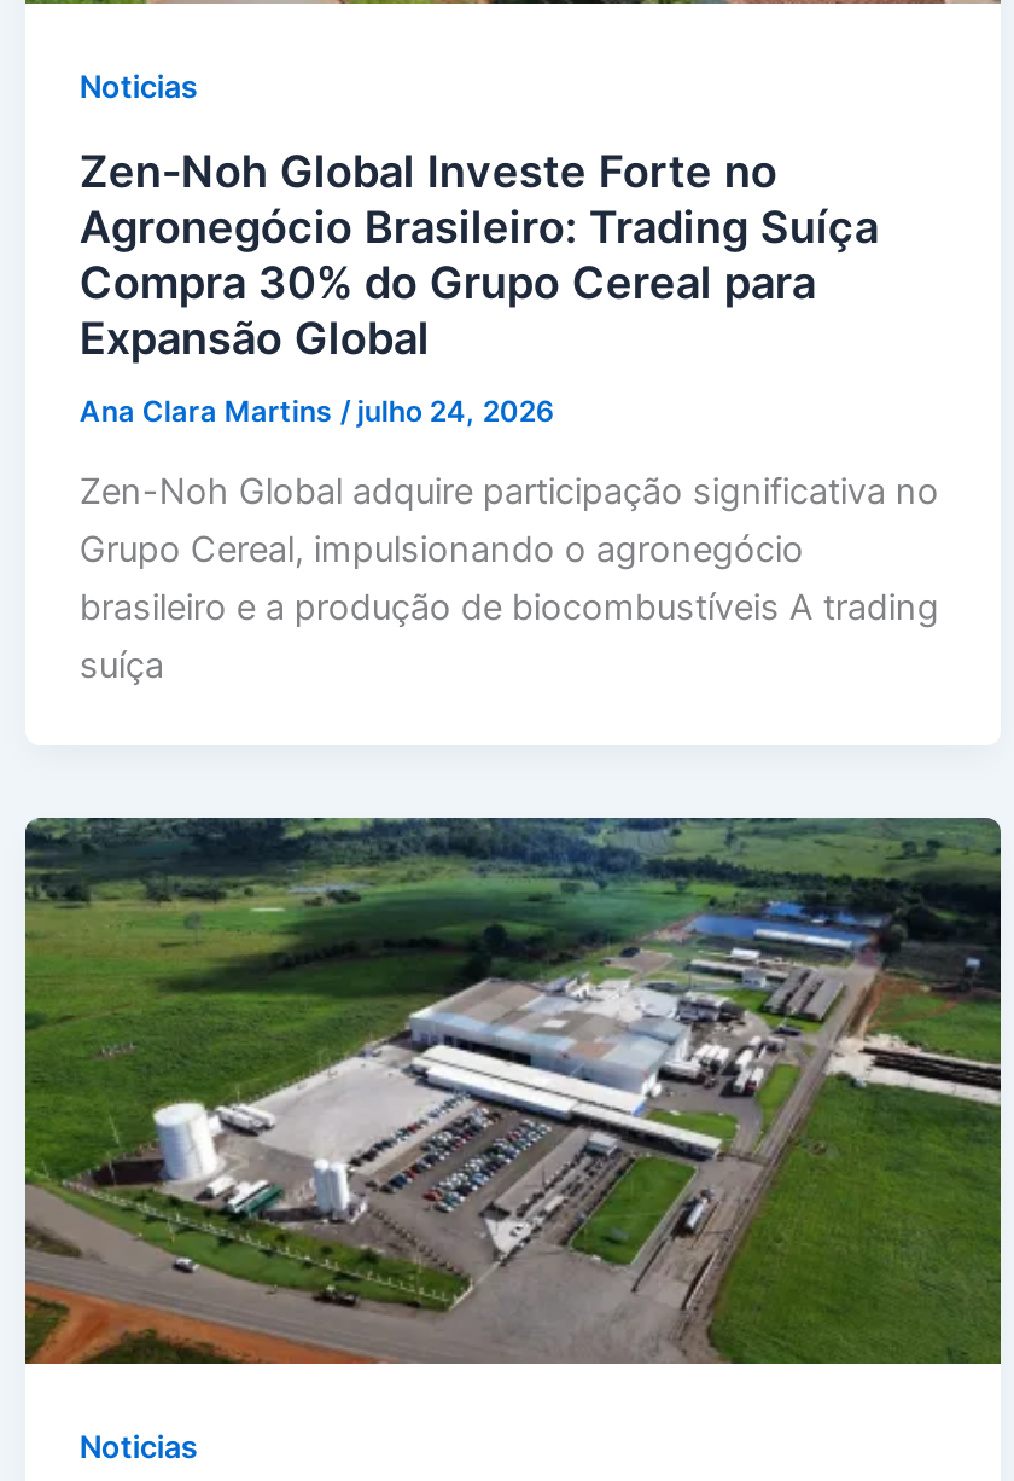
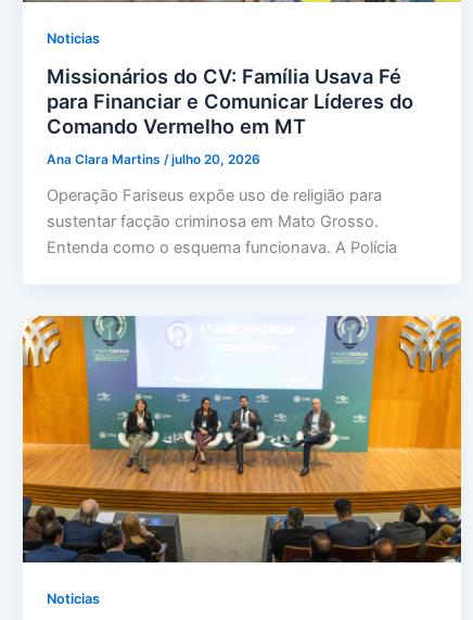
[79,143,878,363] Zen-Noh Global Investe Forte no | Agronegócio Brasileiro: Trading Suíça | Compra 30% do Grupo Cereal para | Expansão Global -> [47,64,414,138] Missionários do CV: Família Usava Fé | para Financiar e Comunicar Líderes do | Comando Vermelho em MT
[79,394,555,428] Ana Clara Martins / julho 24, 2026 -> [47,152,261,167] Ana Clara Martins / julho 20, 2026
[79,468,939,686] Zen-Noh Global adquire participação significativa no | Grupo Cereal, impulsionando o agronegócio | brasileiro e a produção de biocombustíveis A trading | suíça -> [47,186,397,257] Operação Fariseus expõe uso de religião para | sustentar facção criminosa em Mato Grosso. | Entenda como o esquema funcionava. A Polícia
[23,814,1003,1365] [image] -> [22,315,462,564] [image]

